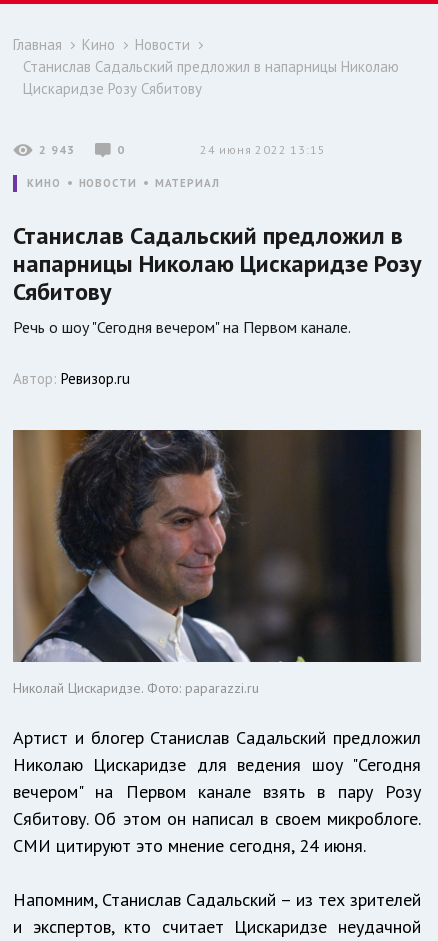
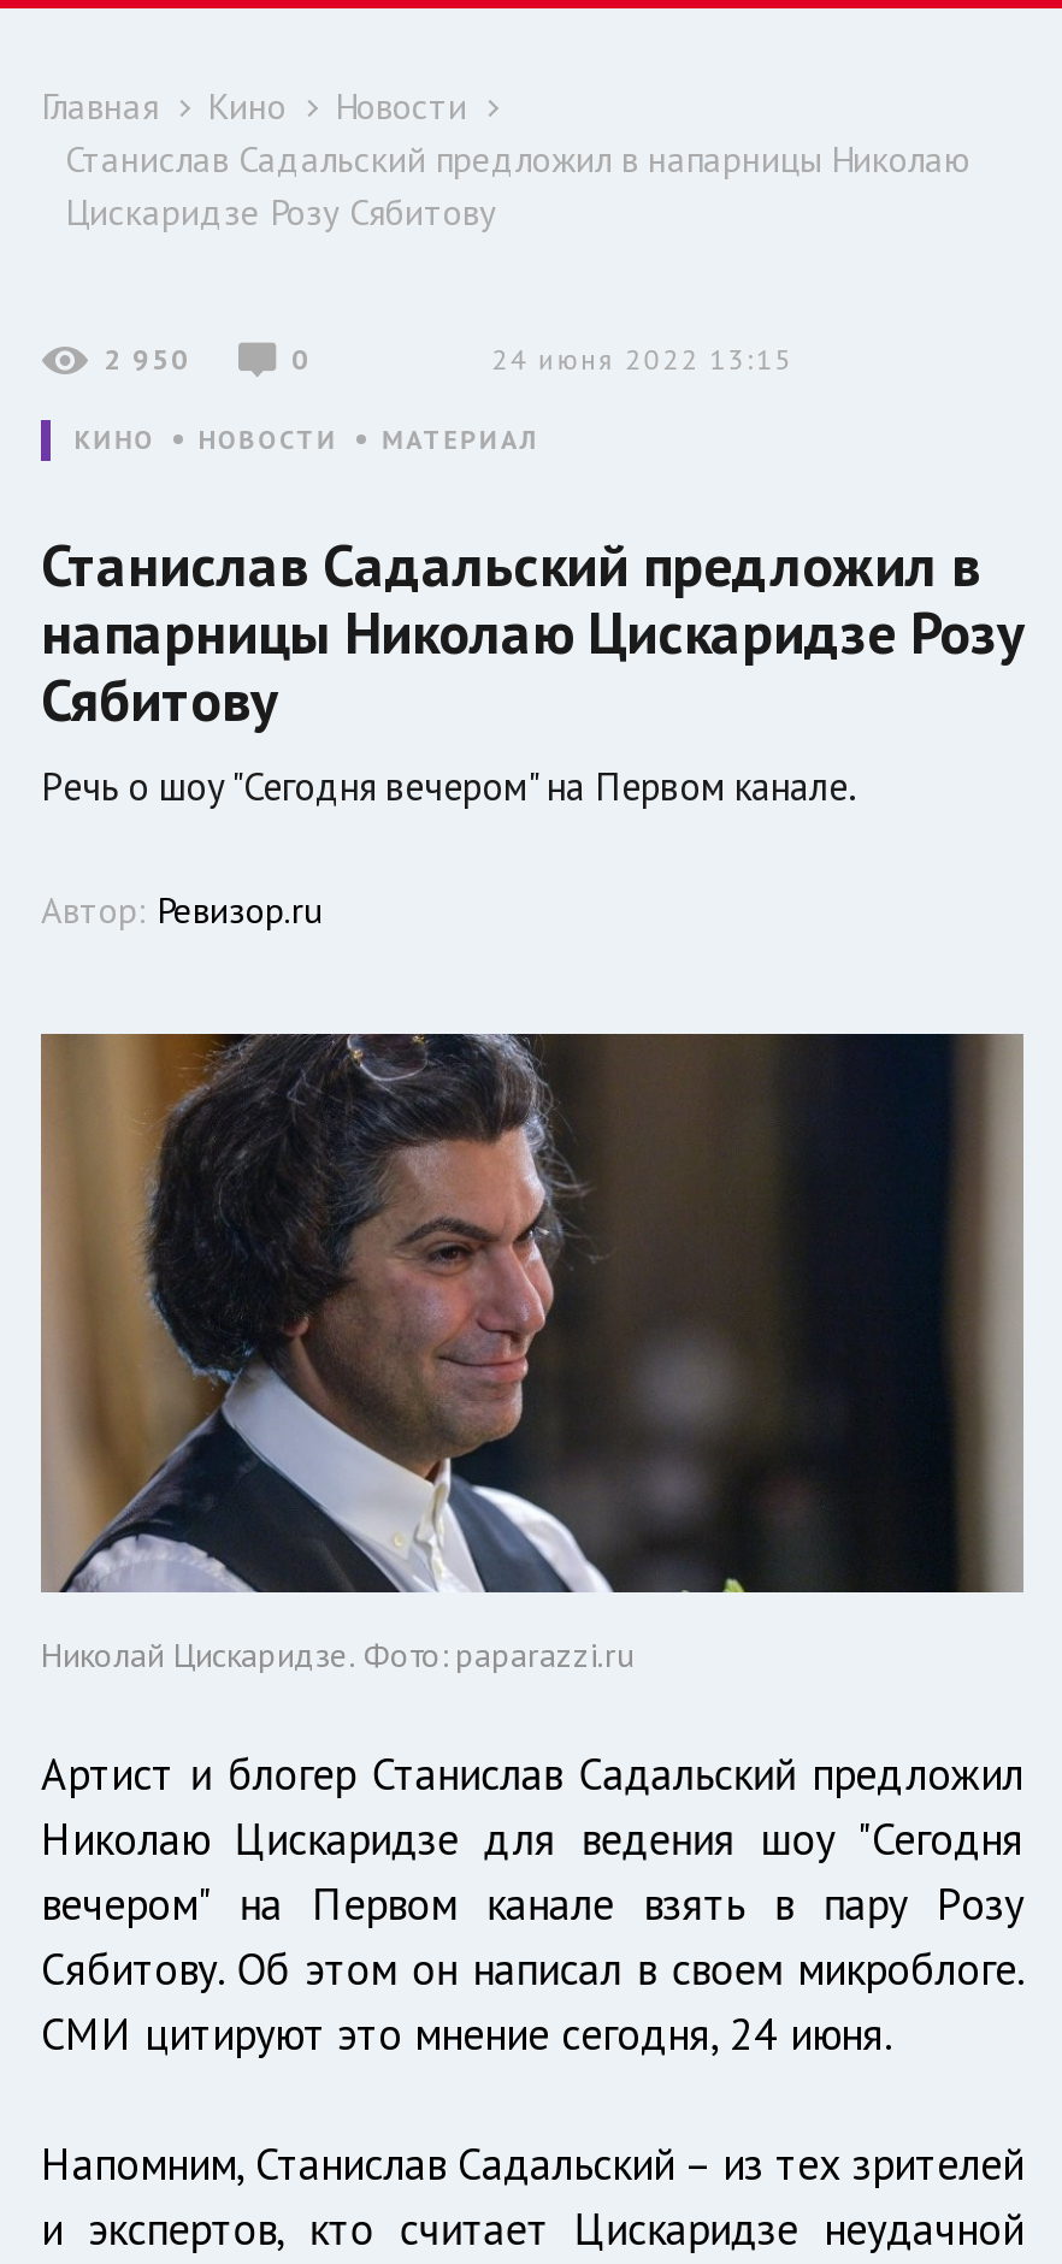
[39,142,75,157] 2 943 -> [104,341,190,377] 2 950

